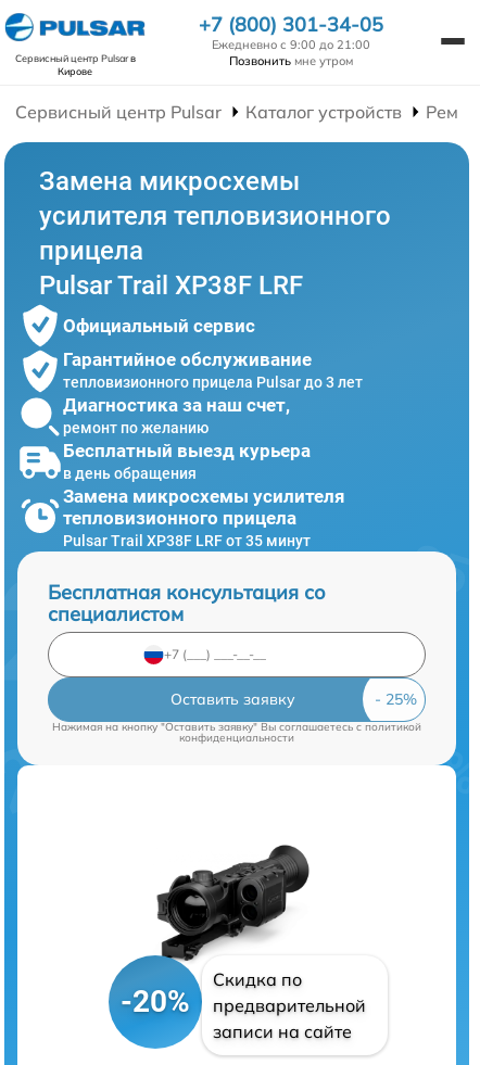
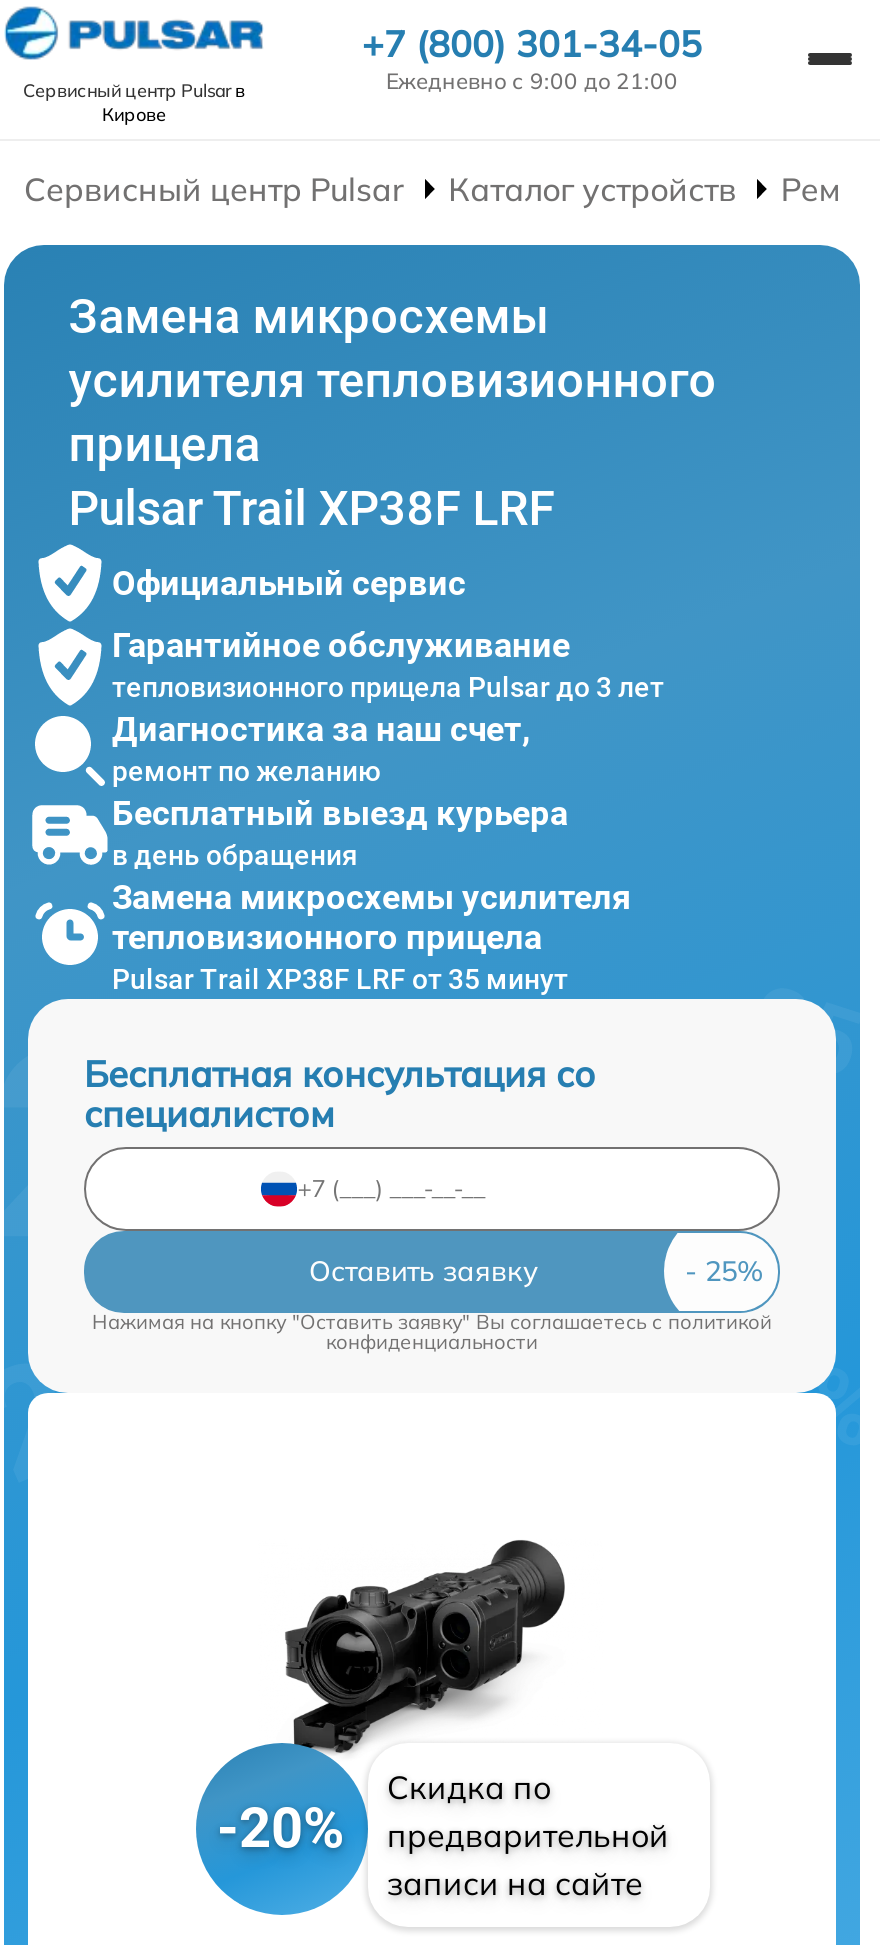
[229,53,353,68] Позвонить мне утром -> none

